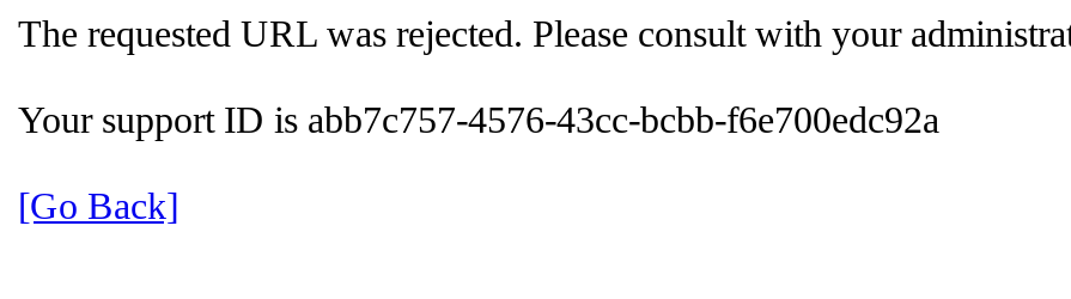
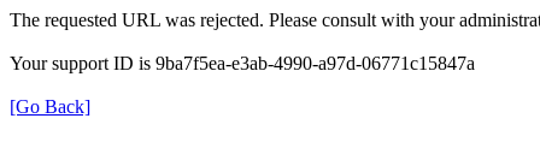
[18,99,939,140] Your support ID is abb7c757-4576-43cc-bcbb-f6e700edc92a -> [10,53,475,73] Your support ID is 9ba7f5ea-e3ab-4990-a97d-06771c15847a

